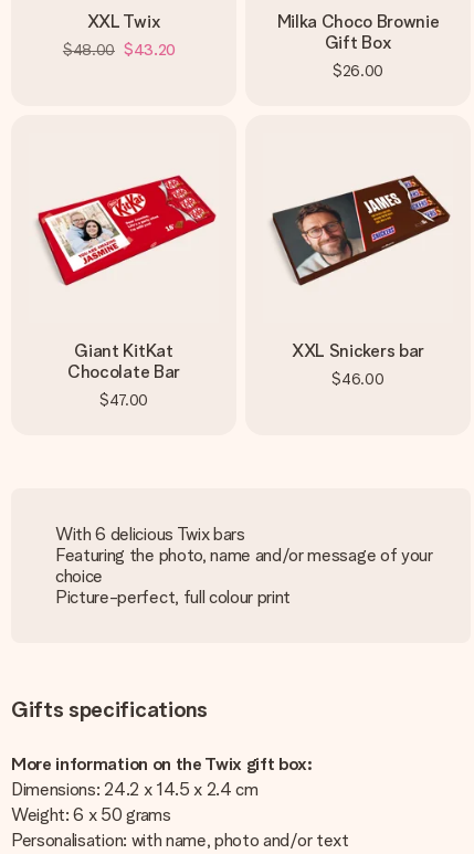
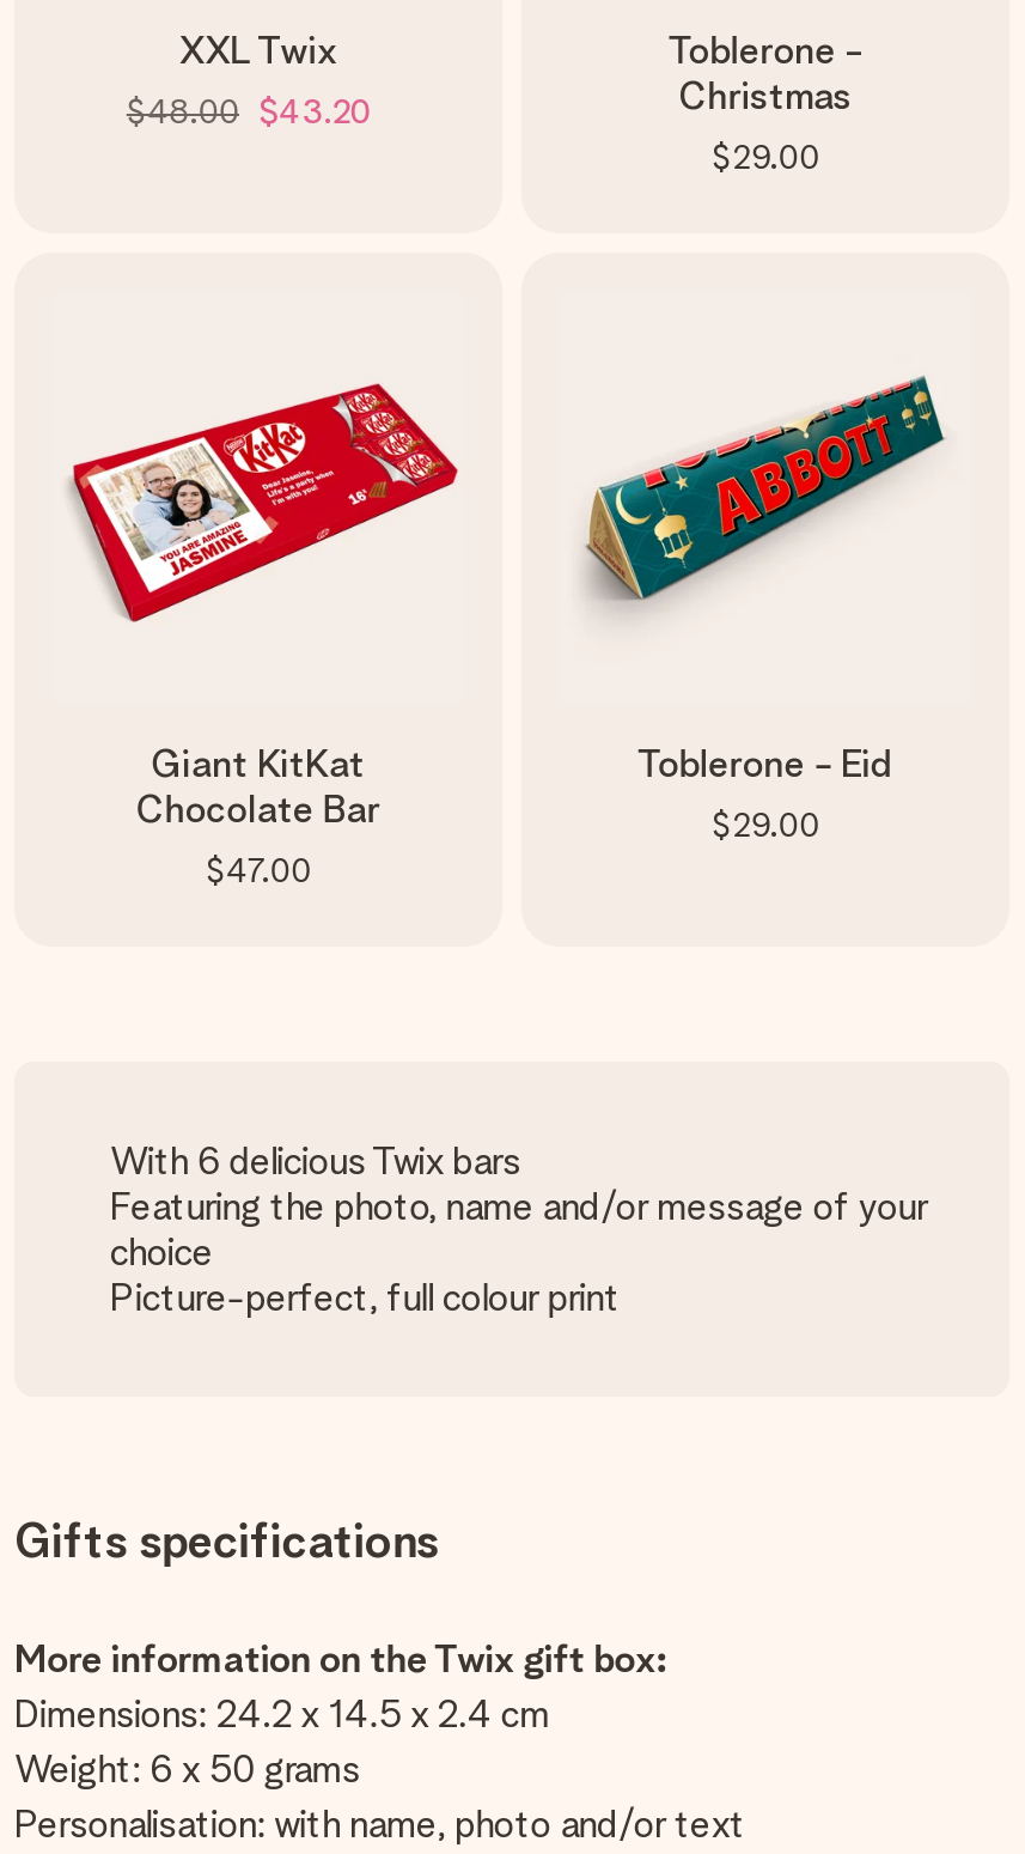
[277,11,439,80] Milka Choco Brownie | Gift Box | $26.00 -> [668,28,863,176] Toblerone - | Christmas | $29.00
[271,172,451,286] [image] -> [579,375,964,621] [image]
[292,340,424,388] XXL Snickers bar | $46.00 -> [637,741,894,844] Toblerone - Eid | $29.00

